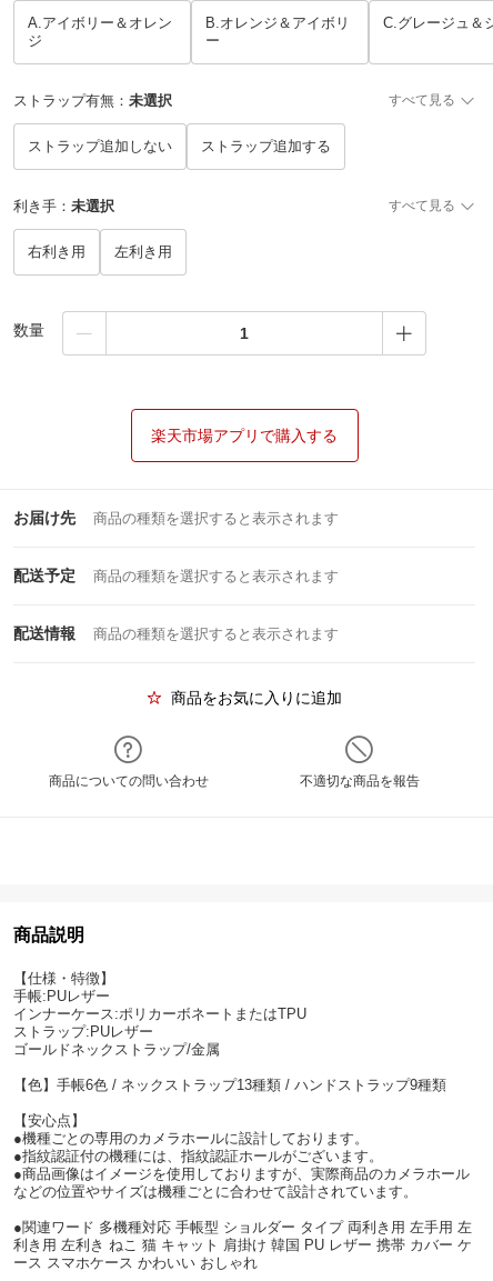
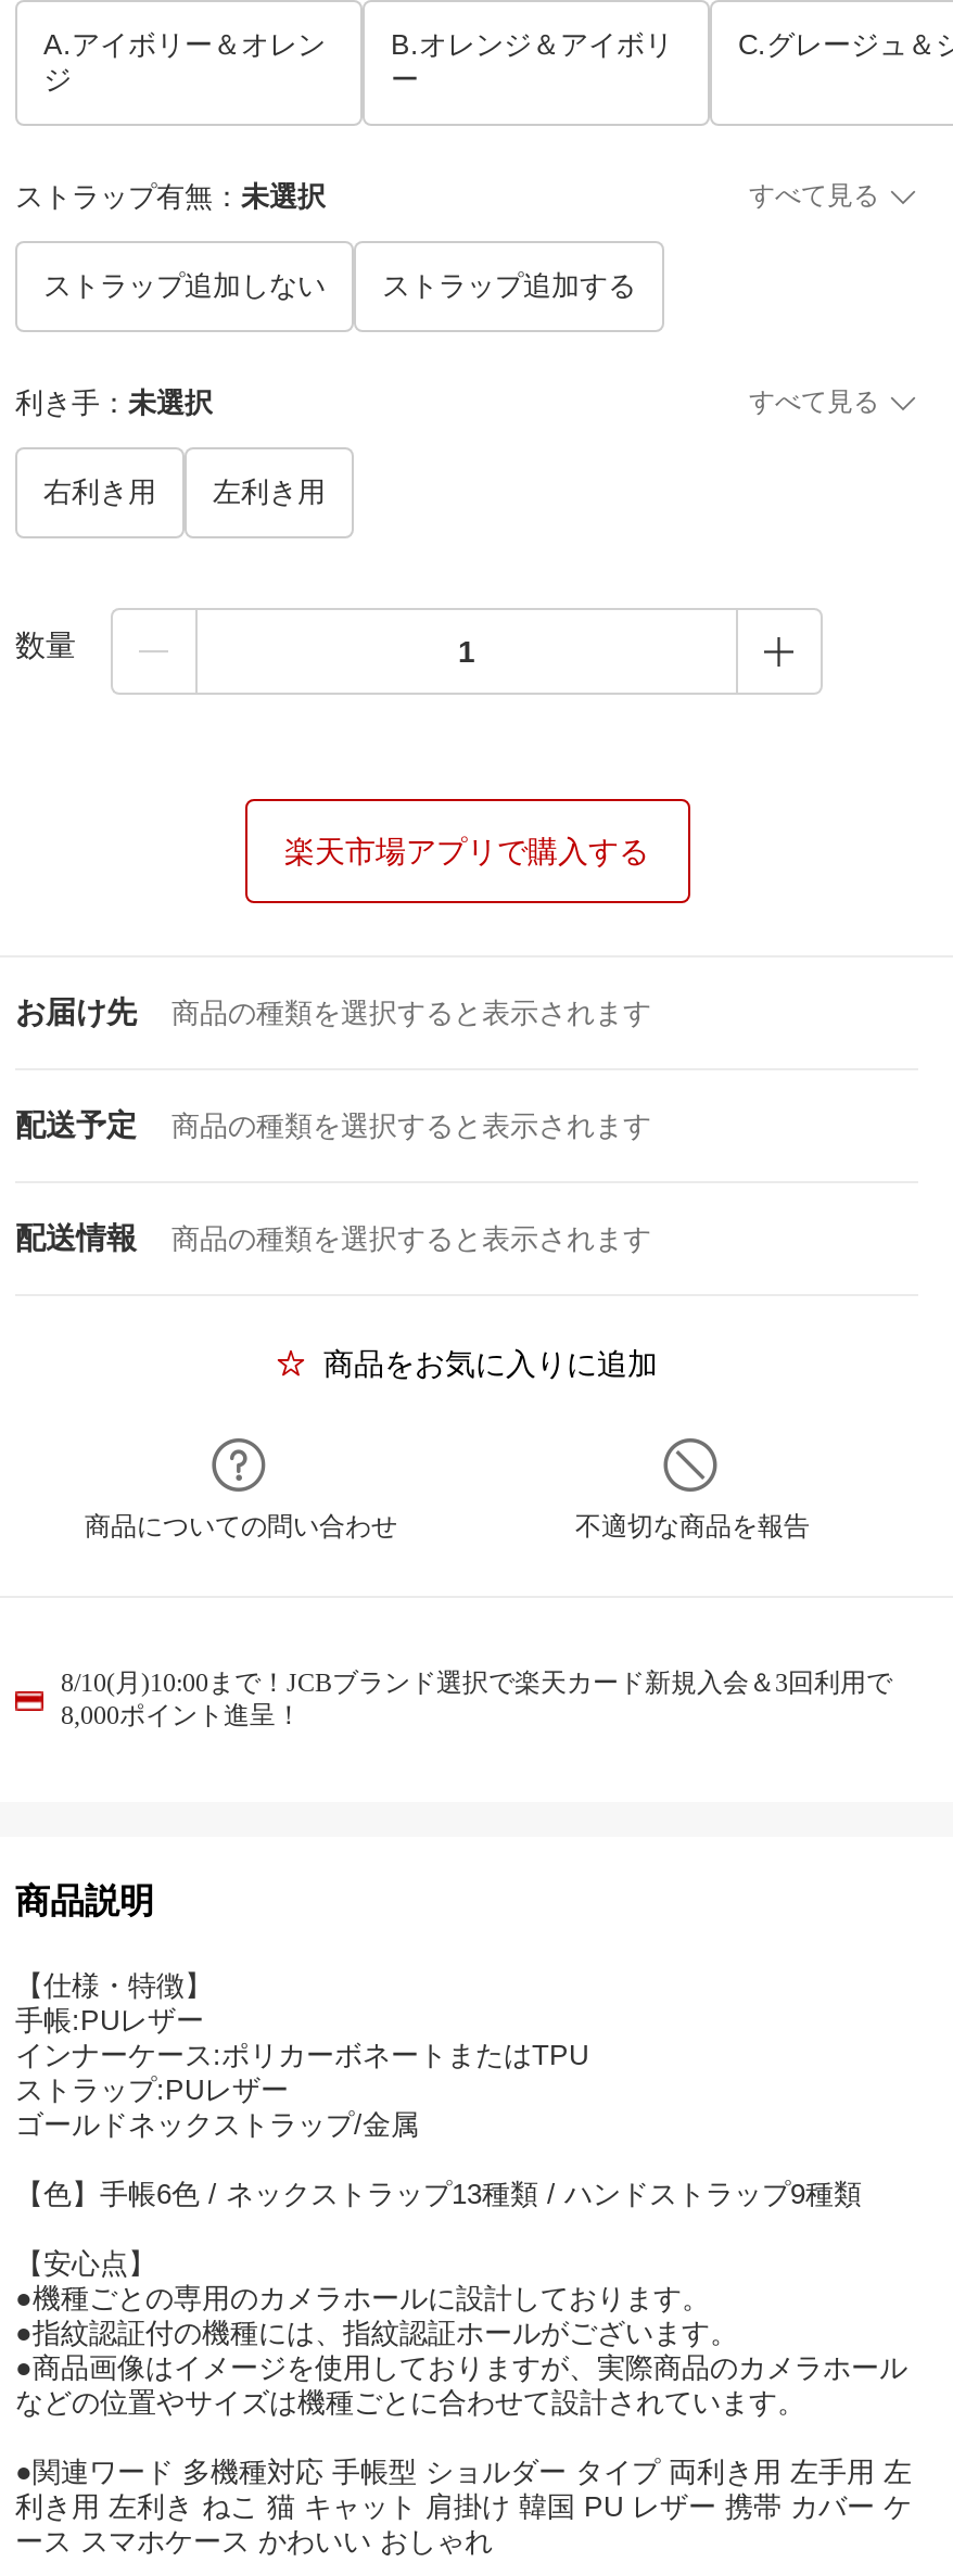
none -> [61,1667,892,1730] 8/10(月)10:00まで！JCBブランド選択で楽天カード新規入会＆3回利用で | 8,000ポイント進呈！

